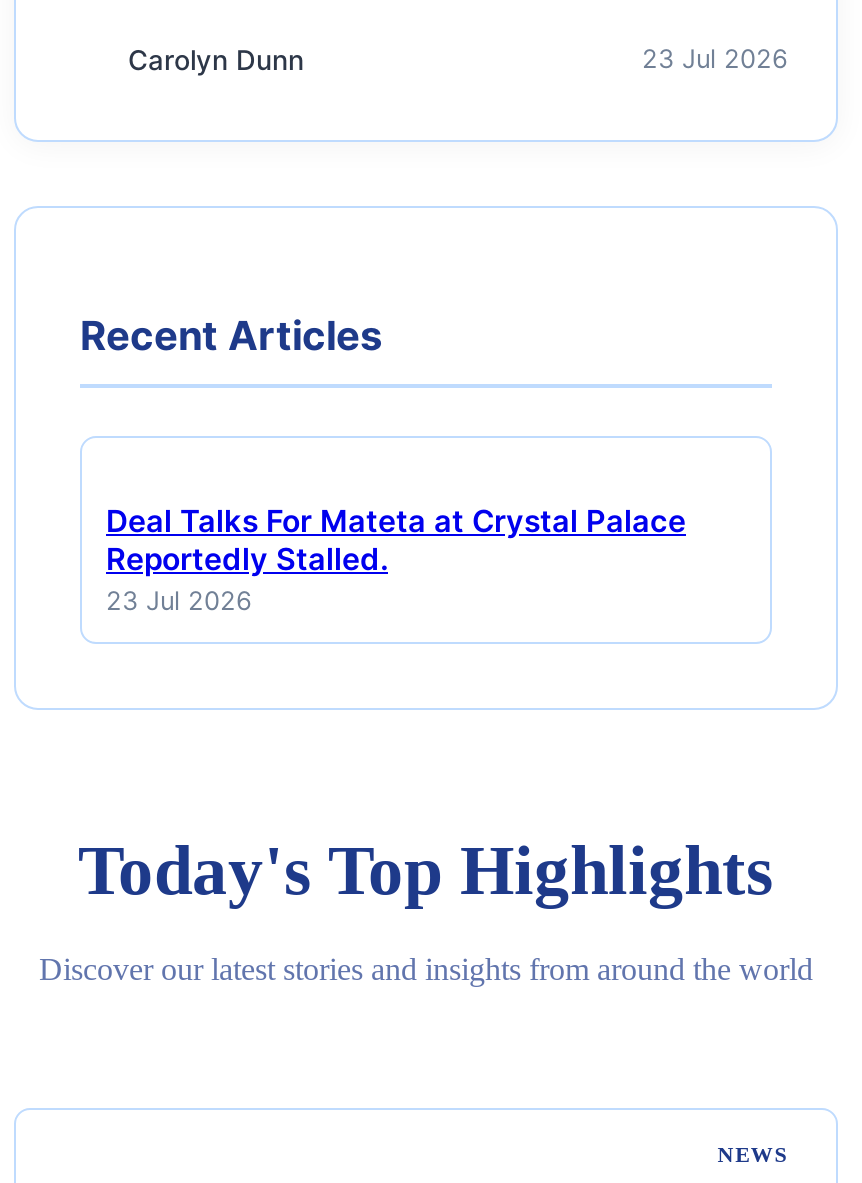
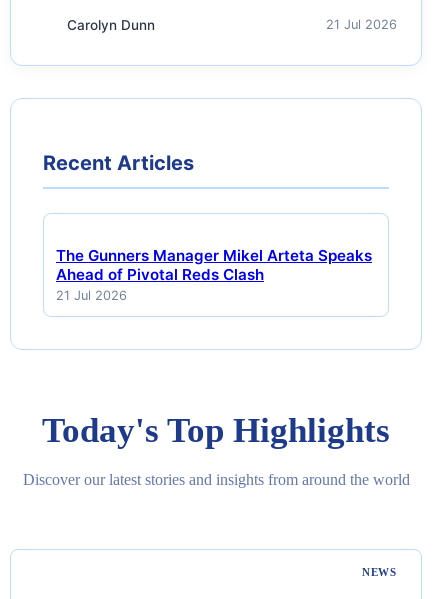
[642,45,788,75] 23 Jul 2026 -> [326,17,397,32] 21 Jul 2026
[106,502,686,616] Deal Talks For Mateta at Crystal Palace | Reportedly Stalled. | 23 Jul 2026 -> [56,246,372,303] The Gunners Manager Mikel Arteta Speaks | Ahead of Pivotal Reds Clash | 21 Jul 2026

